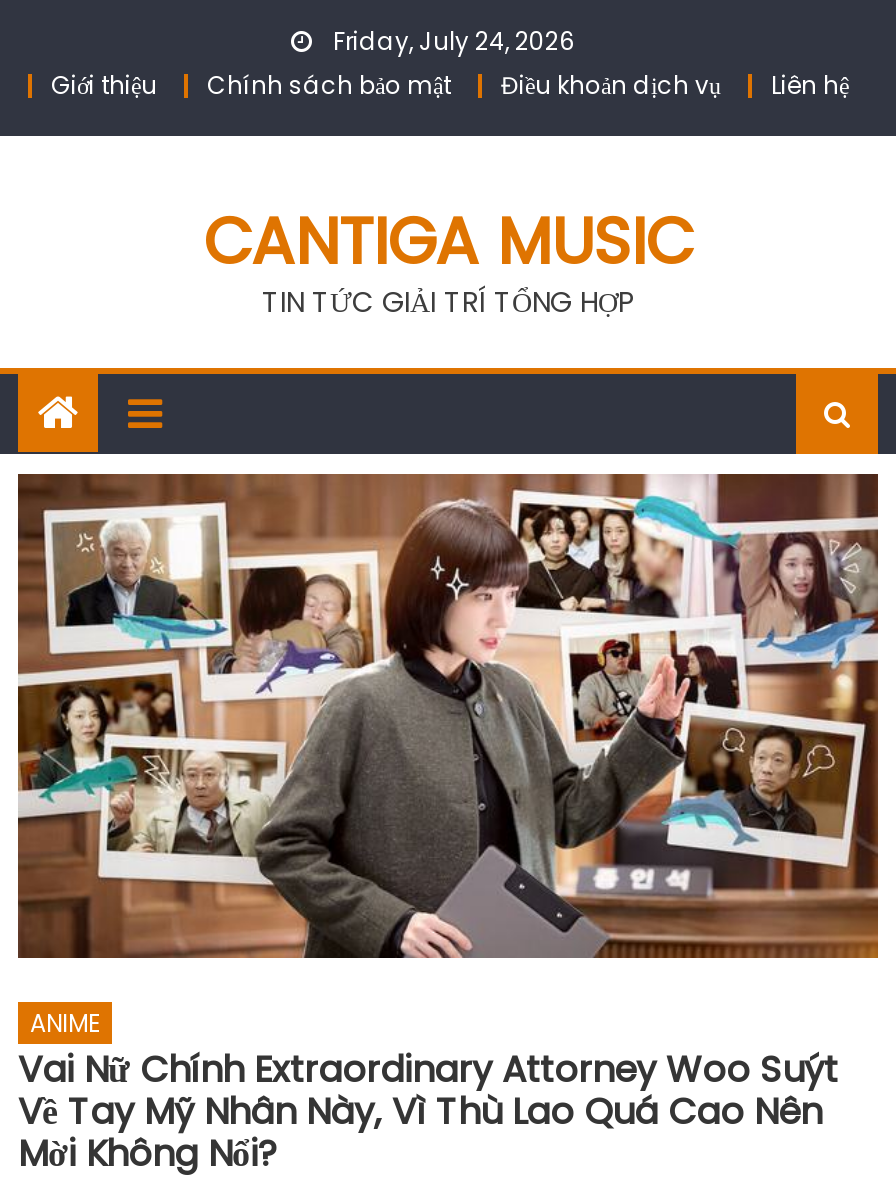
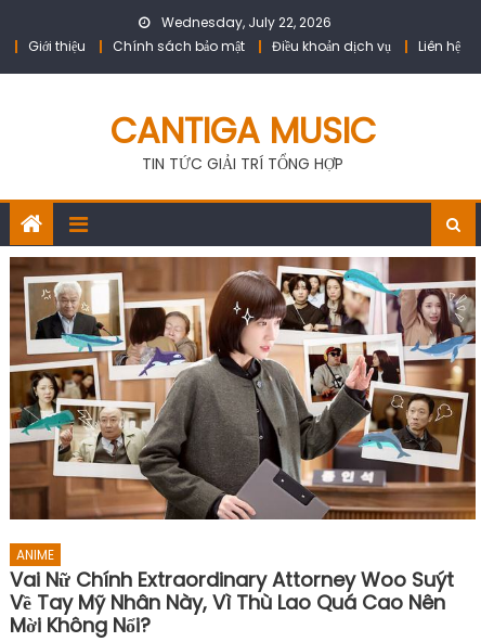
[327,24,575,58] Friday, July 24, 2026 -> [158,13,331,31] Wednesday, July 22, 2026

